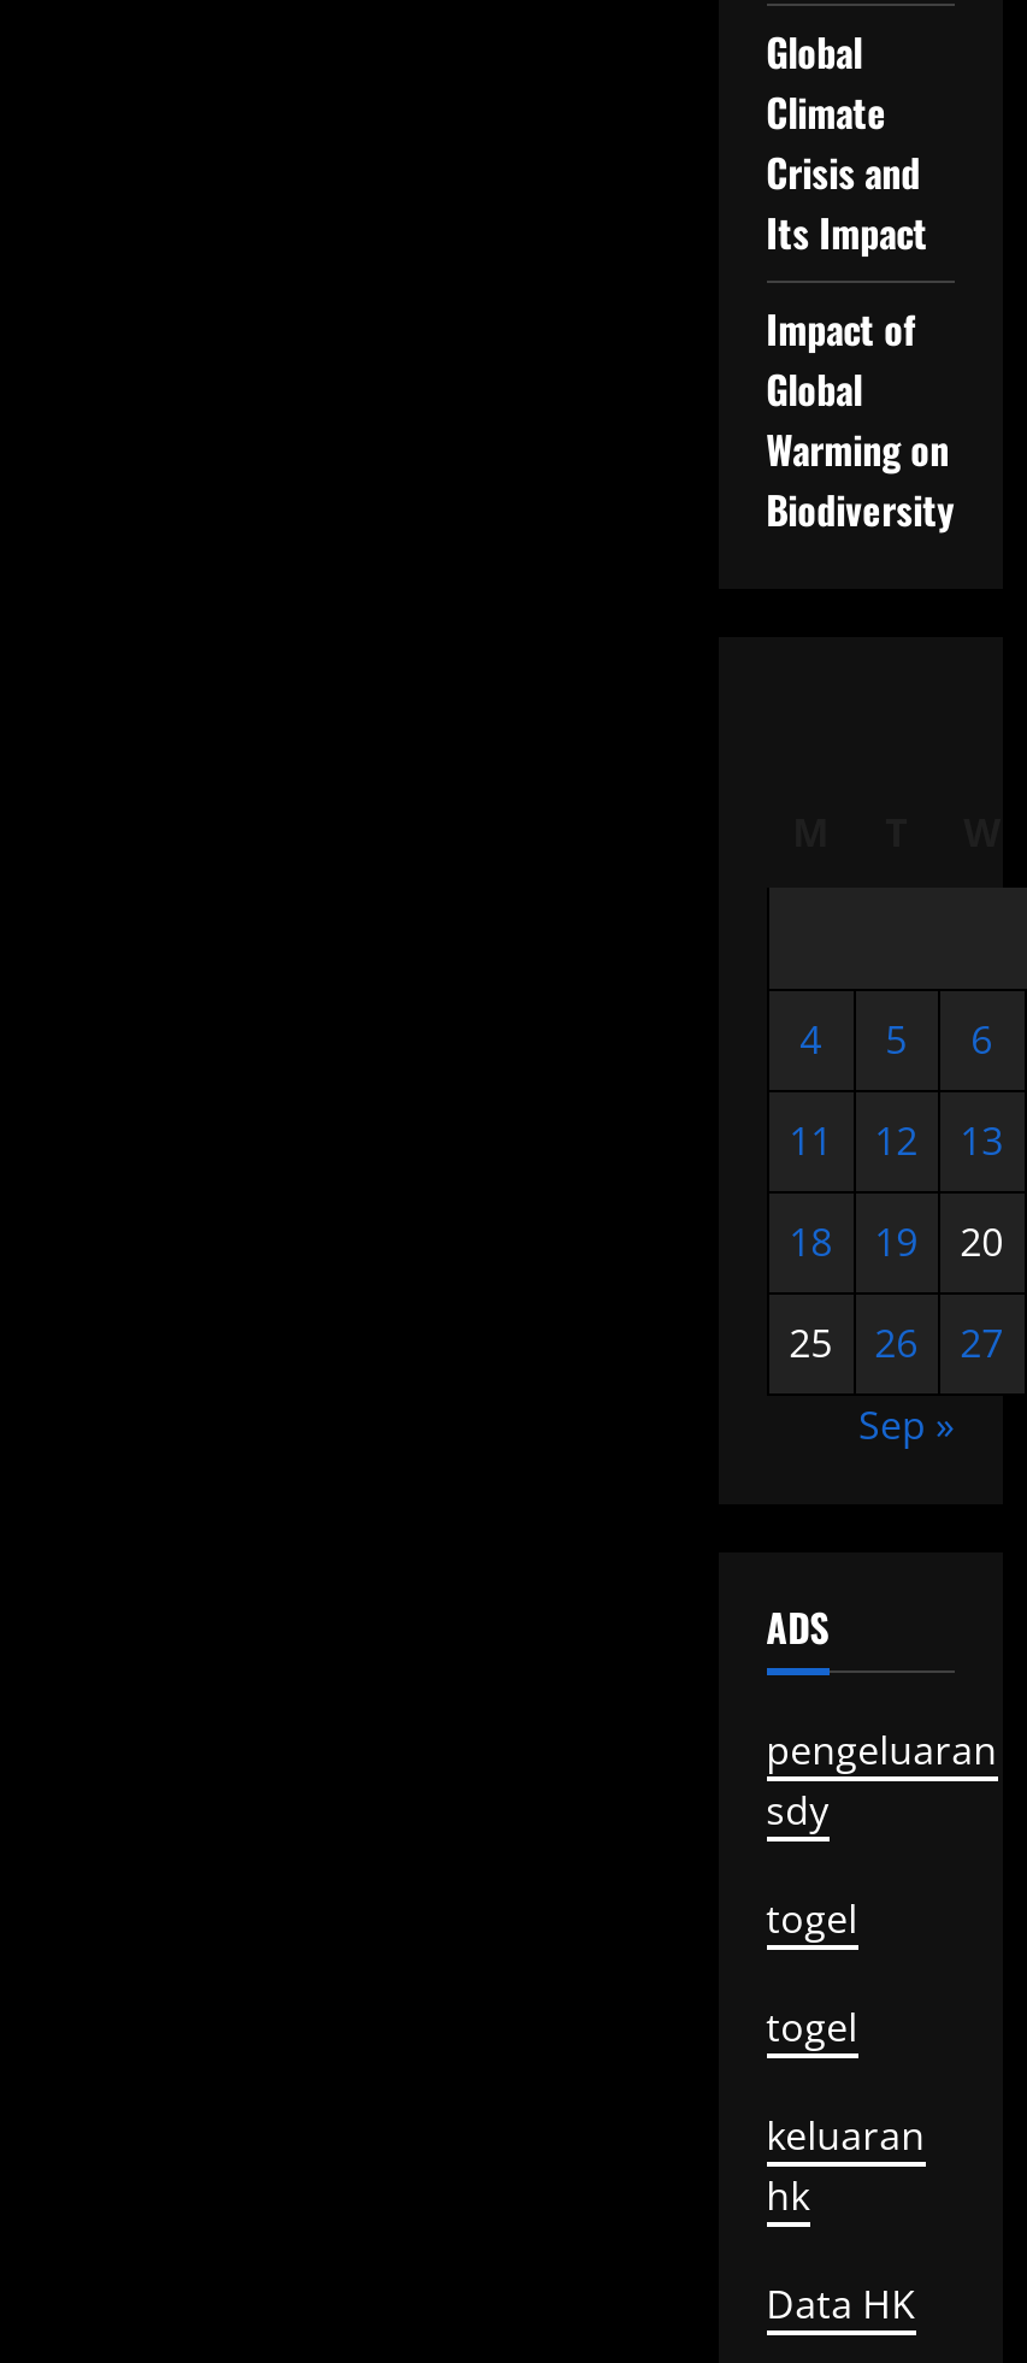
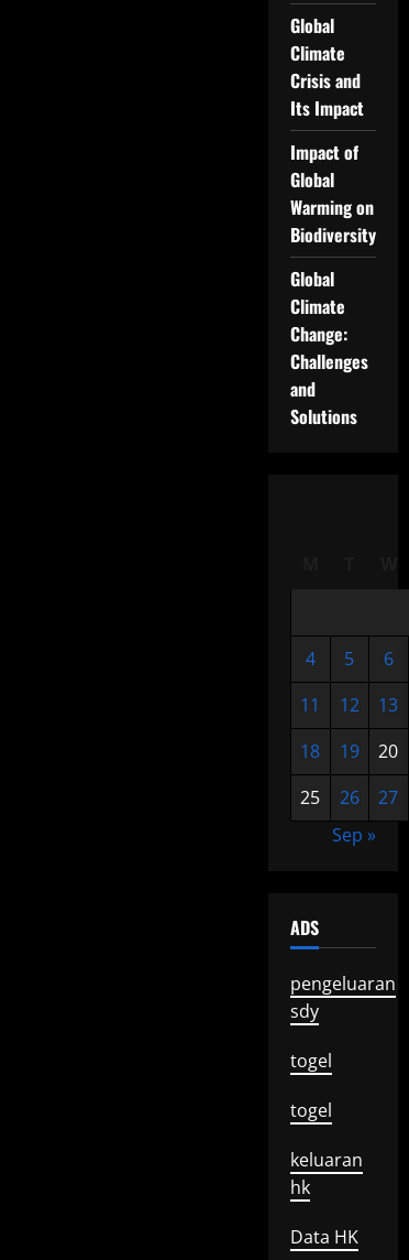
none -> [290,265,368,430] Global | Climate | Change: | Challenges | and | Solutions

